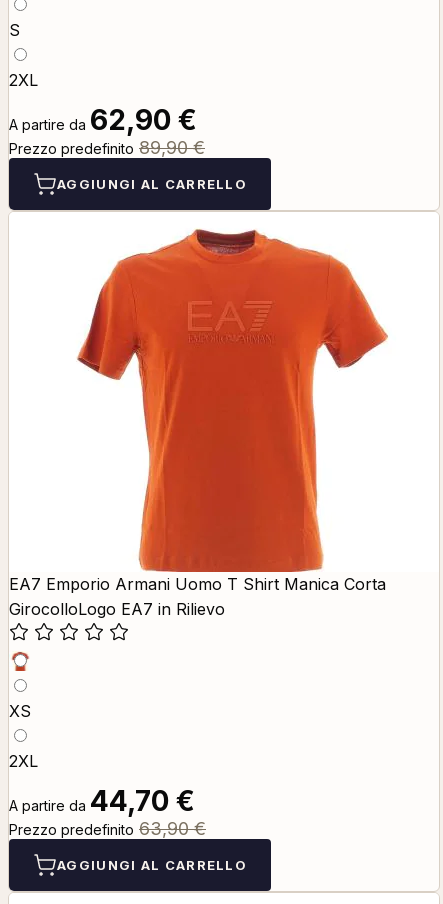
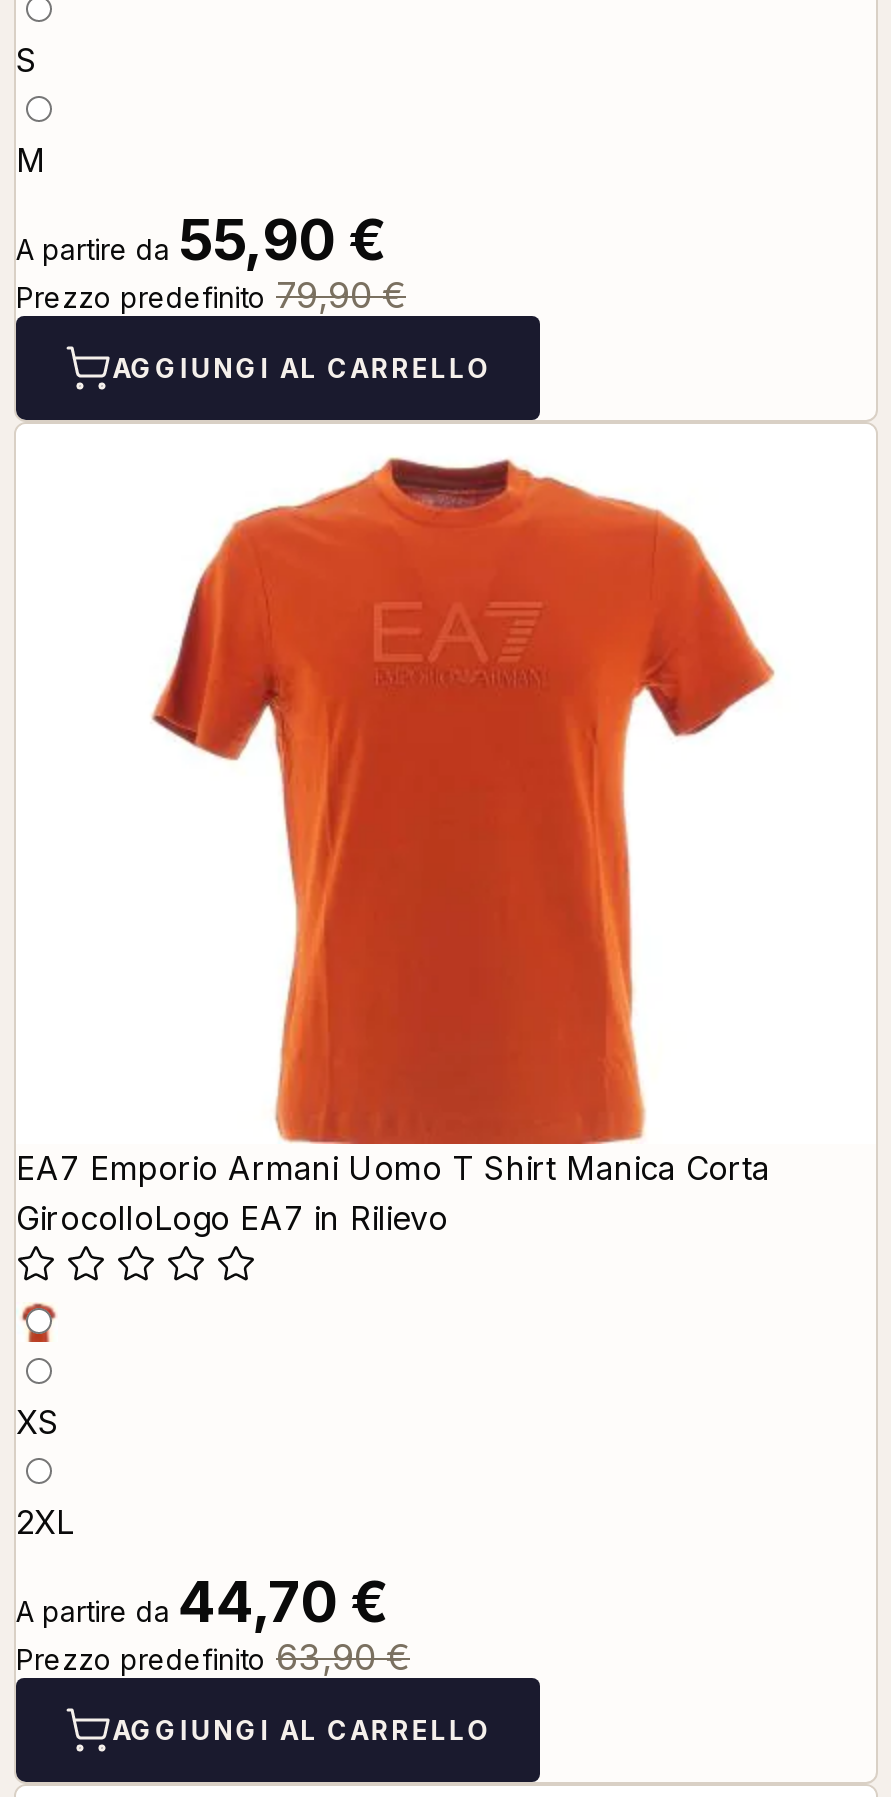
[9,70,205,158] 2XL | A partire da 62,90 € | Prezzo predefinito 89,90 € -> [16,141,406,317] M | A partire da 55,90 € | Prezzo predefinito 79,90 €

